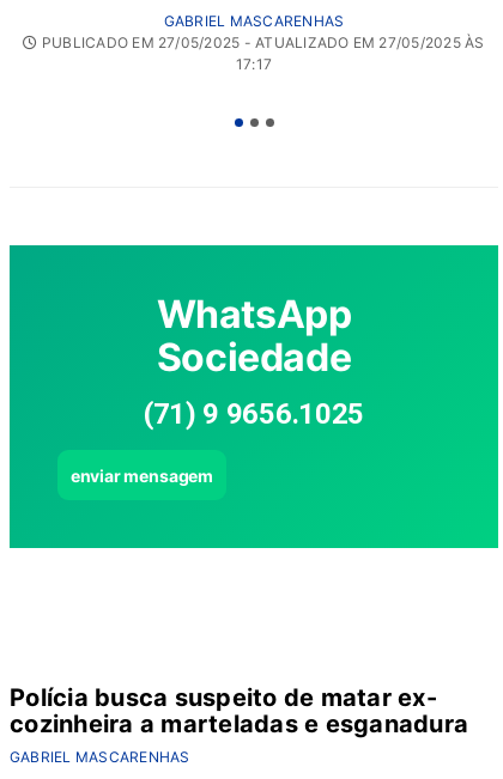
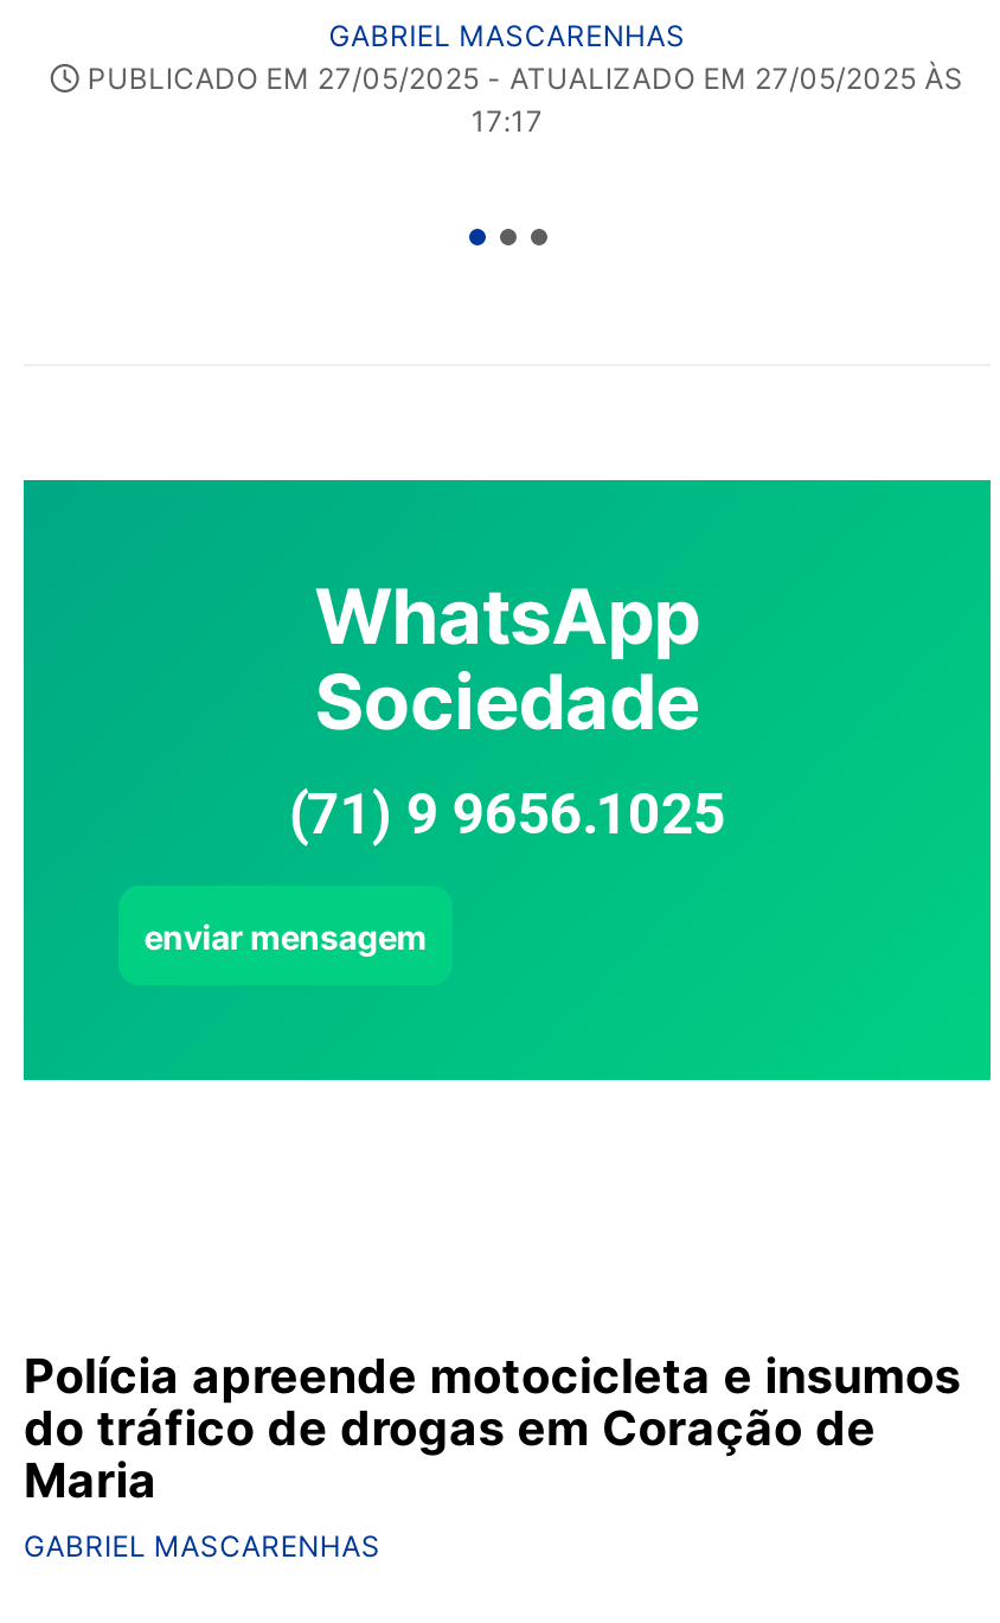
[10,684,468,739] Polícia busca suspeito de matar ex- | cozinheira a marteladas e esganadura -> [24,1349,961,1510] Polícia apreende motocicleta e insumos | do tráfico de drogas em Coração de | Maria

